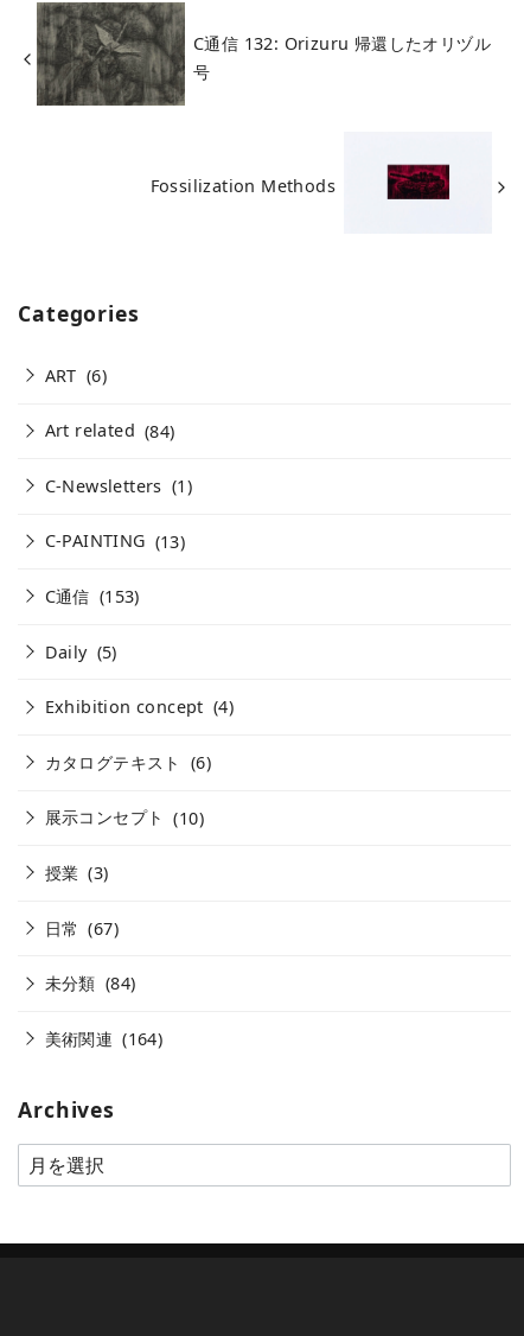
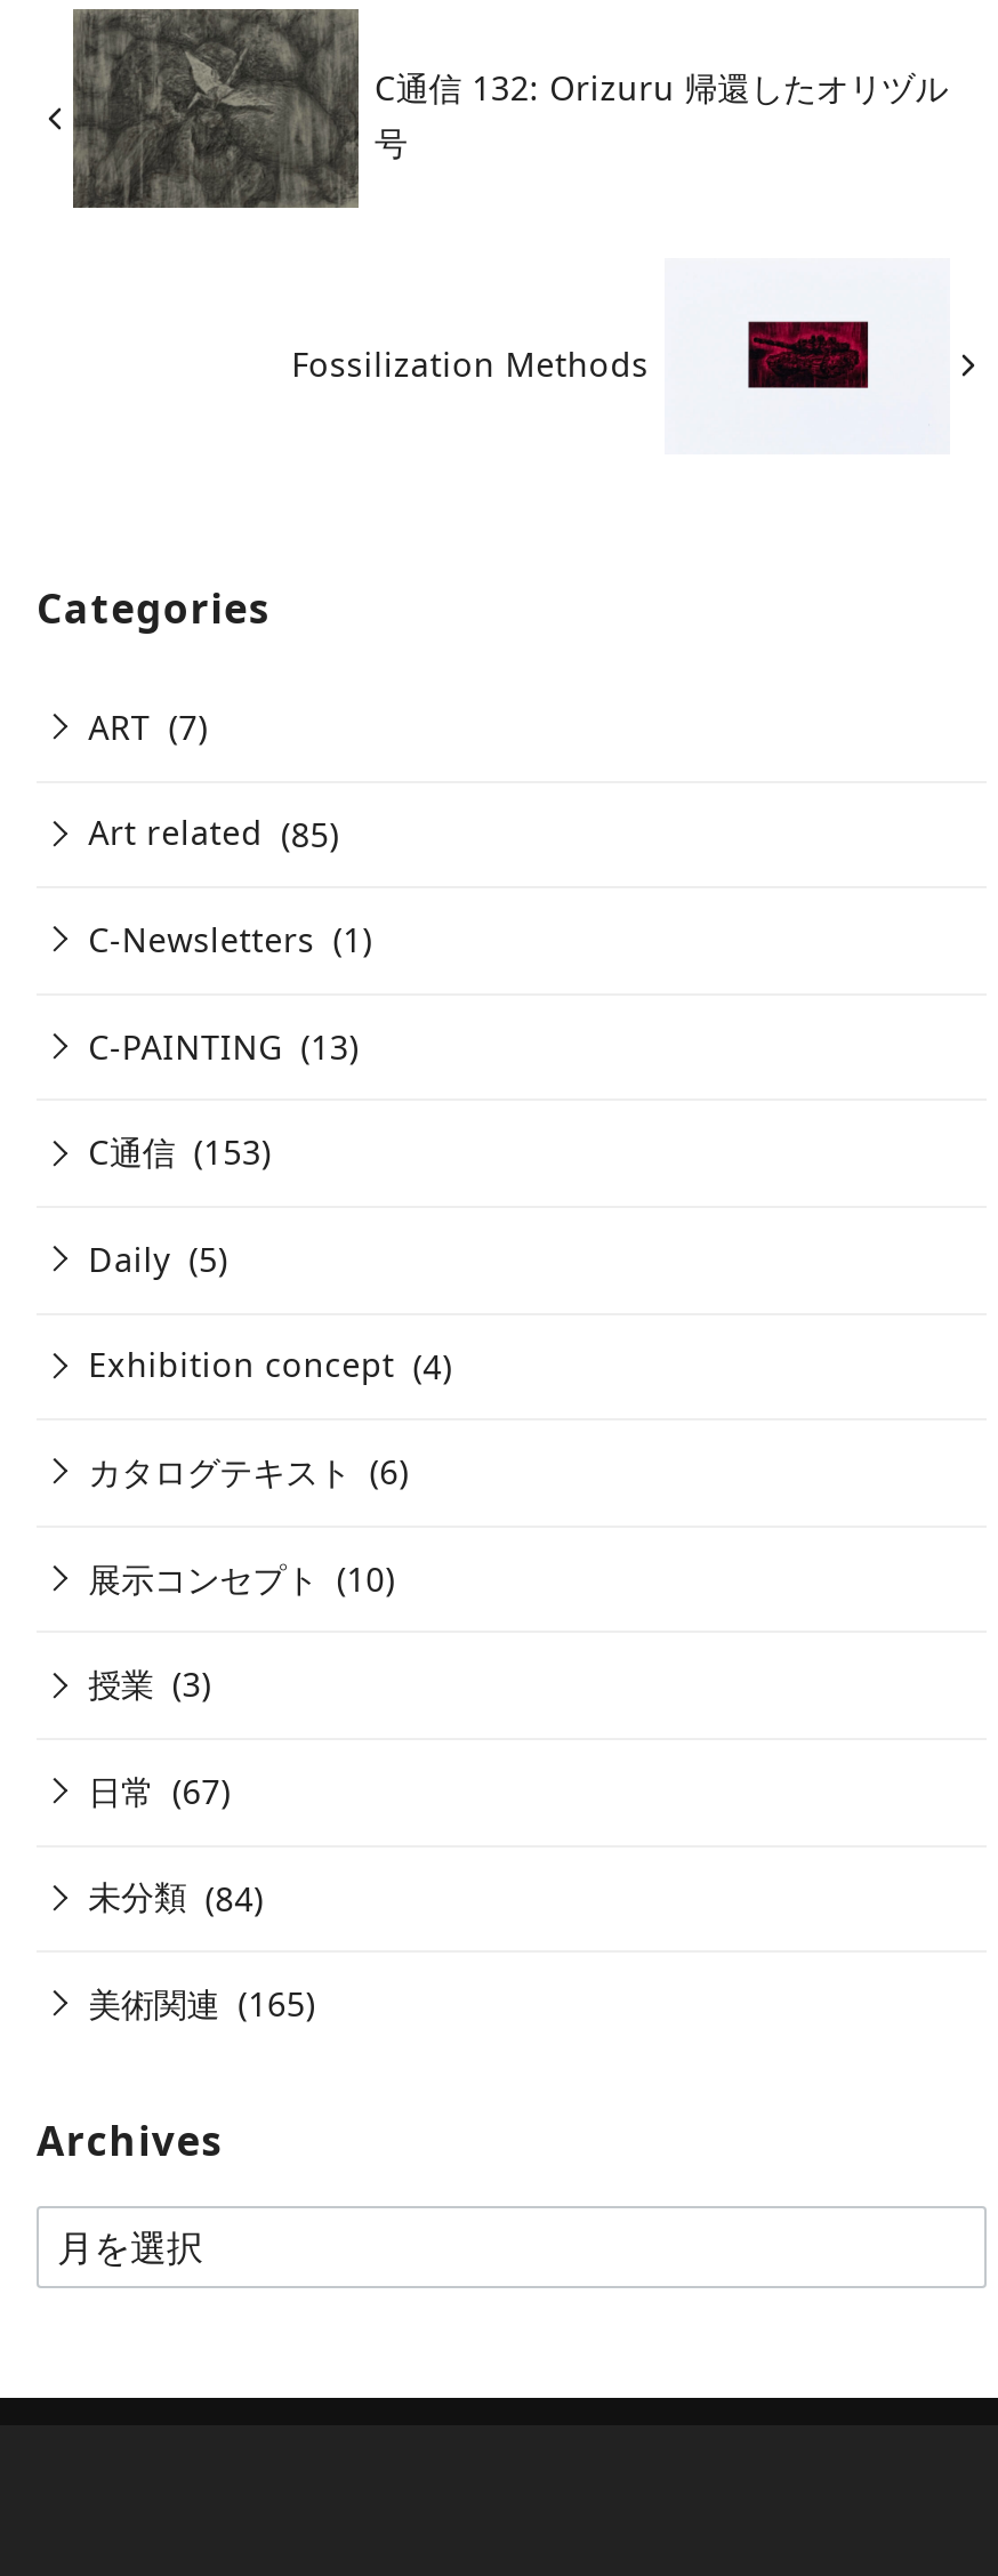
[45,364,107,386] ART (6) -> [88,705,208,748] ART (7)
[45,419,175,442] Art related (84) -> [88,811,339,855] Art related (85)
[45,1027,163,1050] 美術関連 (164) -> [88,1982,316,2025] 美術関連 (165)

